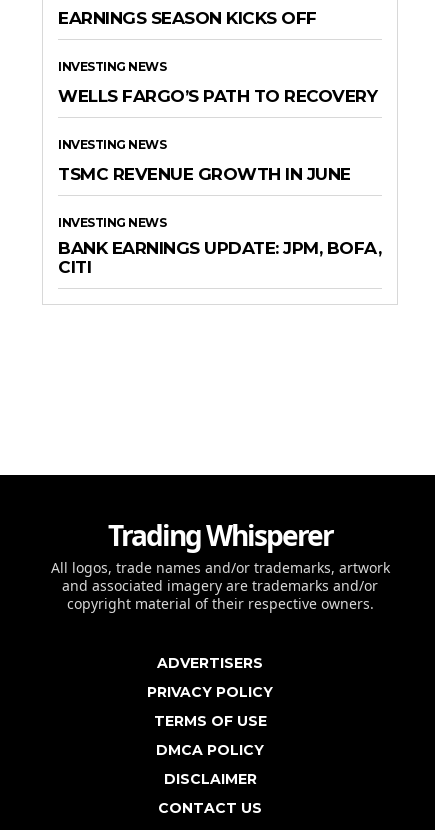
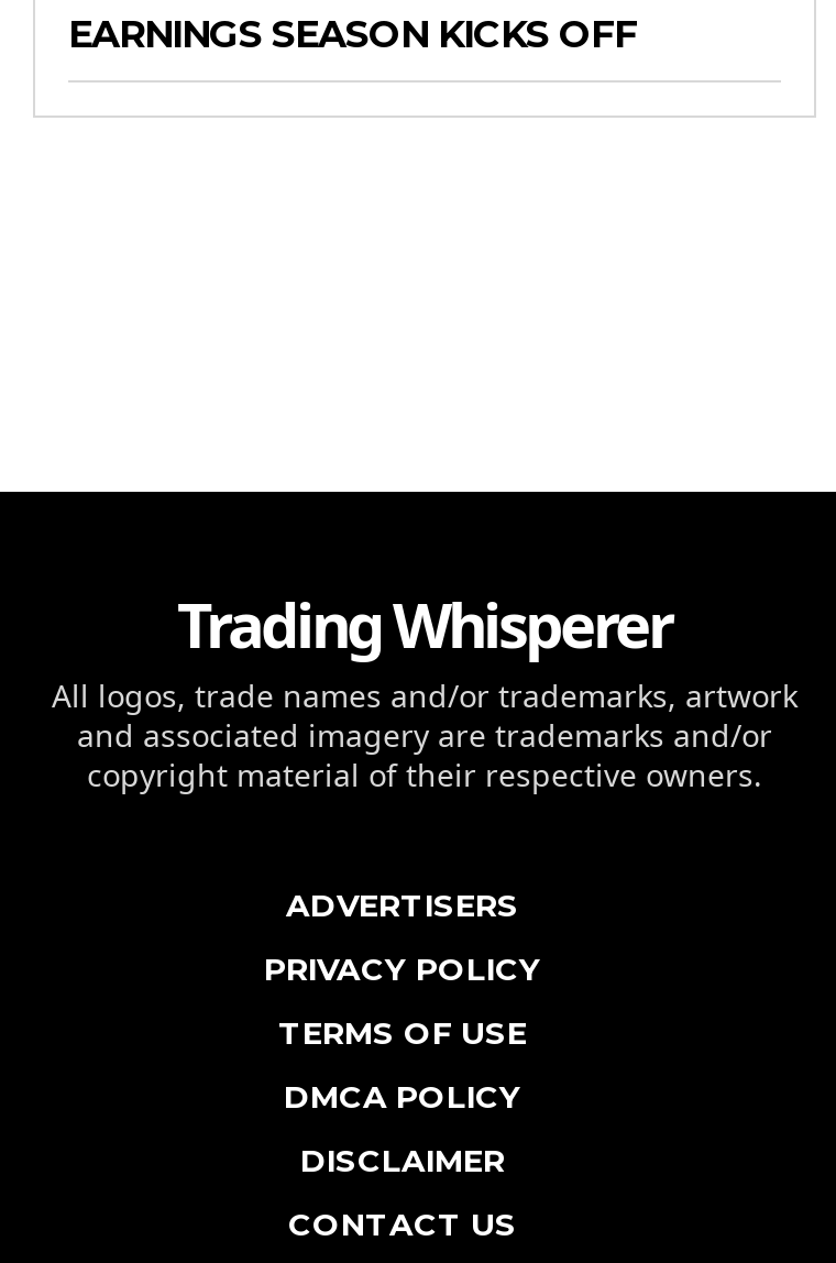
[58,59,381,277] INVESTING NEWS | WELLS FARGO’S PATH TO RECOVERY | INVESTING NEWS | TSMC REVENUE GROWTH IN JUNE | INVESTING NEWS | BANK EARNINGS UPDATE: JPM, BOFA, | CITI -> none

